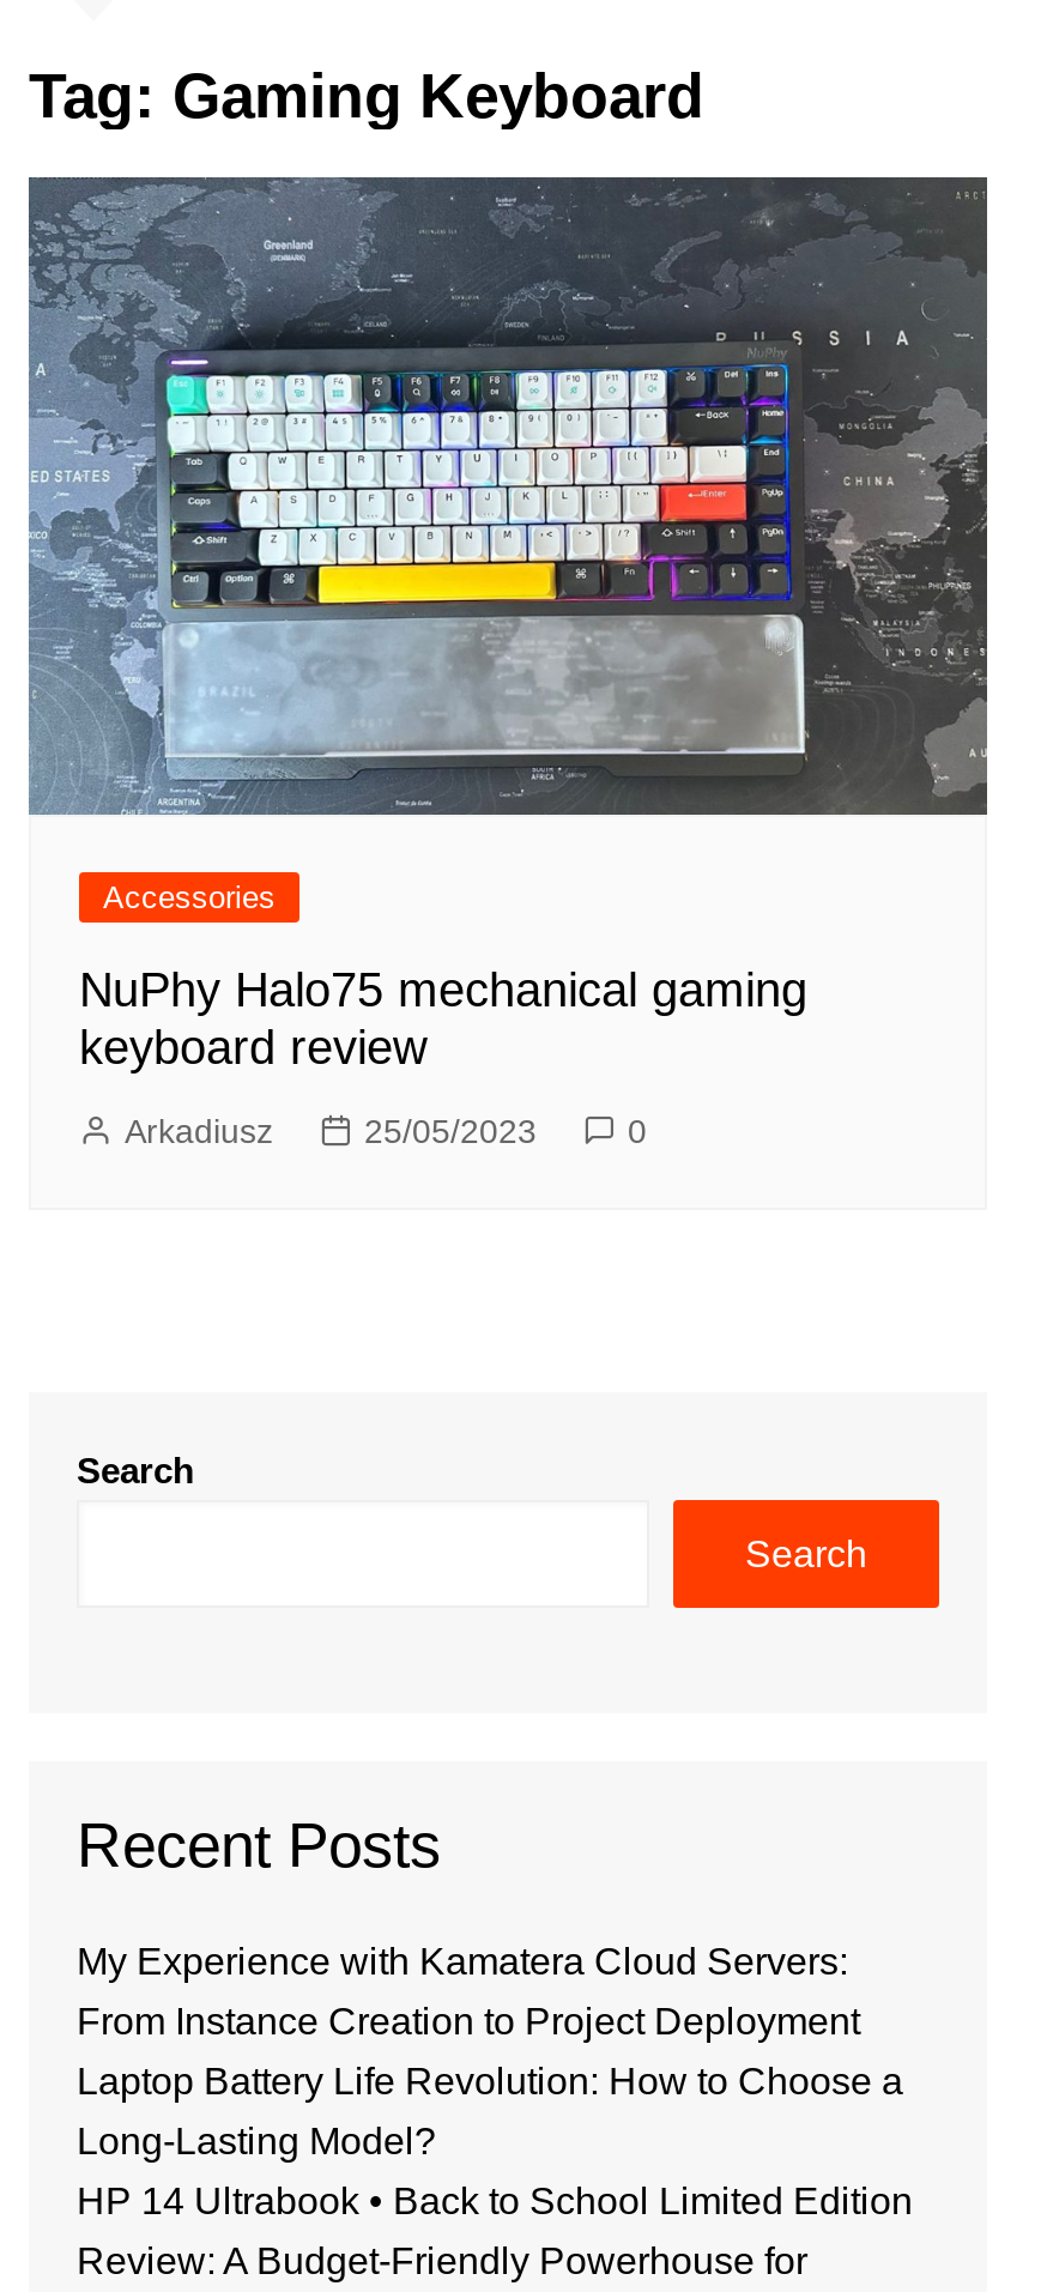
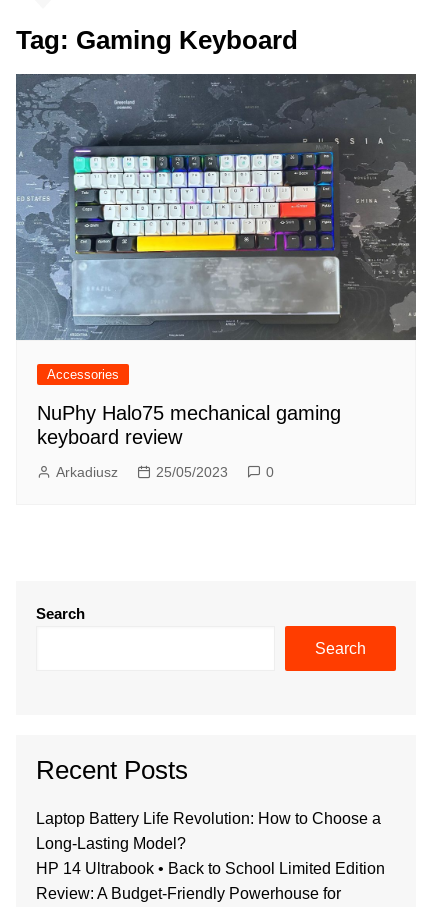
[77,1941,860,2042] My Experience with Kamatera Cloud Servers: | From Instance Creation to Project Deployment -> none

